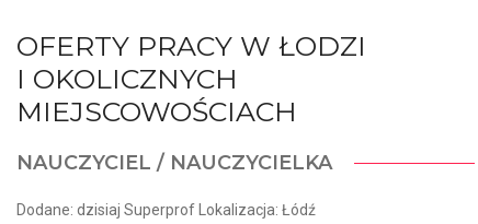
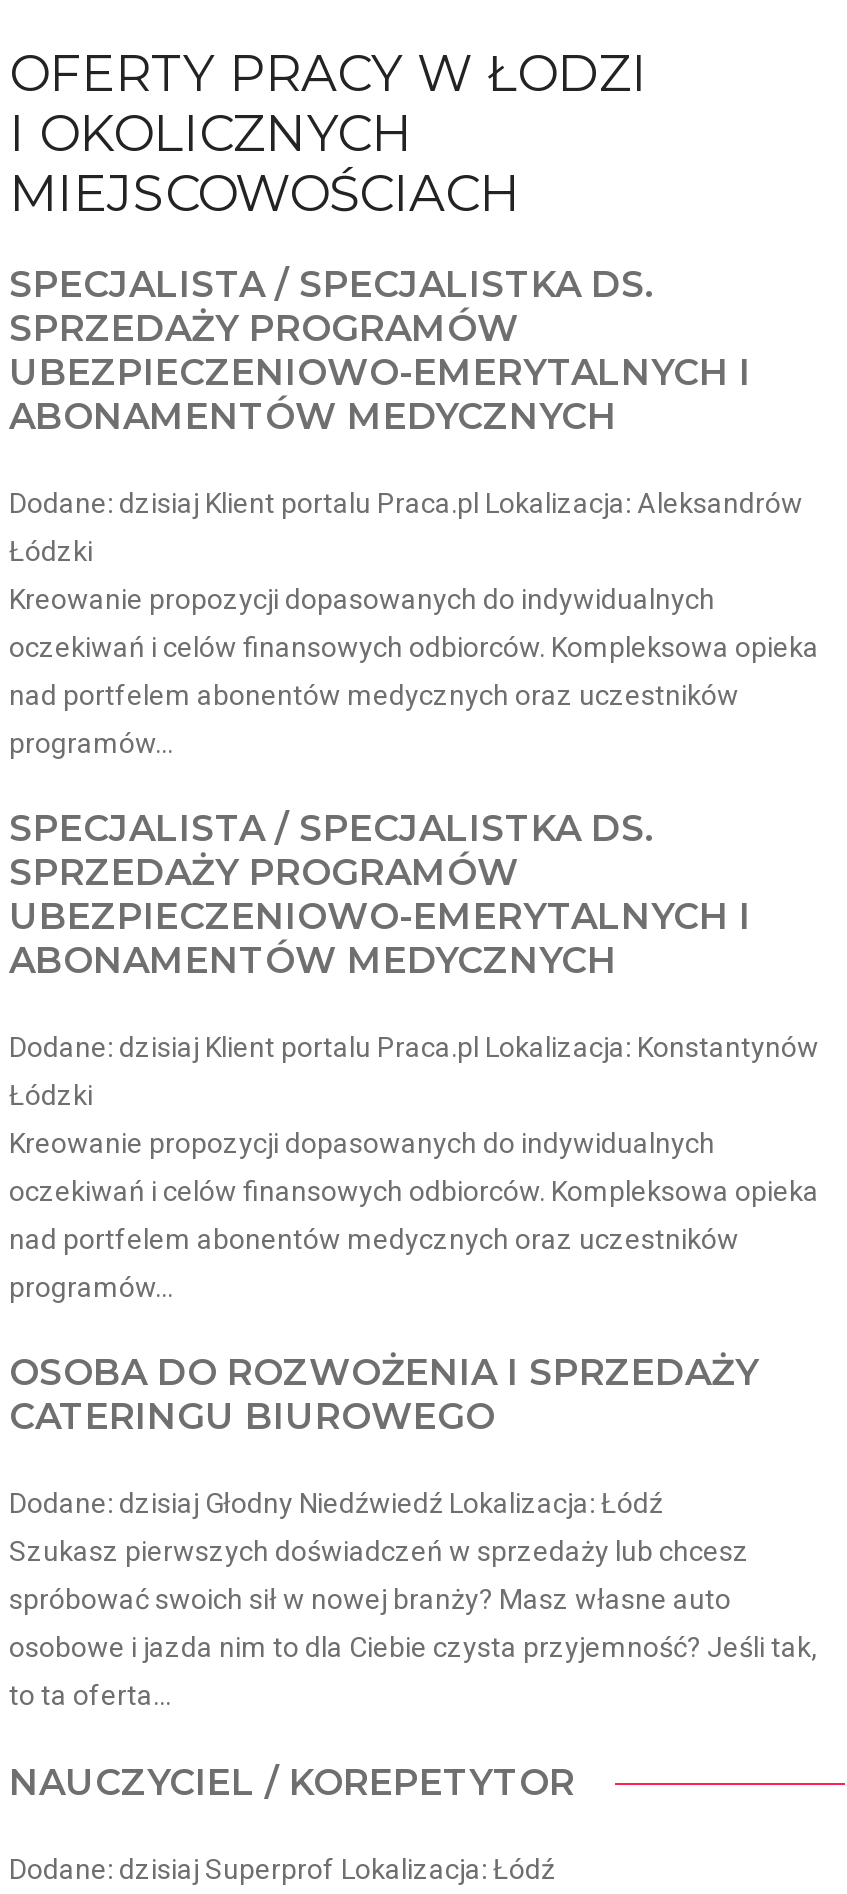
[16,151,332,175] NAUCZYCIEL / NAUCZYCIELKA -> [9,263,819,1805] SPECJALISTA / SPECJALISTKA DS. | SPRZEDAŻY PROGRAMÓW | UBEZPIECZENIOWO-EMERYTALNYCH I | ABONAMENTÓW MEDYCZNYCH | Dodane: dzisiaj Klient portalu Praca.pl Lokalizacja: Aleksandrów | Łódzki | Kreowanie propozycji dopasowanych do indywidualnych | oczekiwań i celów finansowych odbiorców. Kompleksowa opieka | nad portfelem abonentów medycznych oraz uczestników | programów... | SPECJALISTA / SPECJALISTKA DS. | SPRZEDAŻY PROGRAMÓW | UBEZPIECZENIOWO-EMERYTALNYCH I | ABONAMENTÓW MEDYCZNYCH | Dodane: dzisiaj Klient portalu Praca.pl Lokalizacja: Konstantynów | Łódzki | Kreowanie propozycji dopasowanych do indywidualnych | oczekiwań i celów finansowych odbiorców. Kompleksowa opieka | nad portfelem abonentów medycznych oraz uczestników | programów... | OSOBA DO ROZWOŻENIA I SPRZEDAŻY | CATERINGU BIUROWEGO | Dodane: dzisiaj Głodny Niedźwiedź Lokalizacja: Łódź | Szukasz pierwszych doświadczeń w sprzedaży lub chcesz | spróbować swoich sił w nowej branży? Masz własne auto | osobowe i jazda nim to dla Ciebie czysta przyjemność? Jeśli tak, | to ta oferta... | NAUCZYCIEL / KOREPETYTOR

